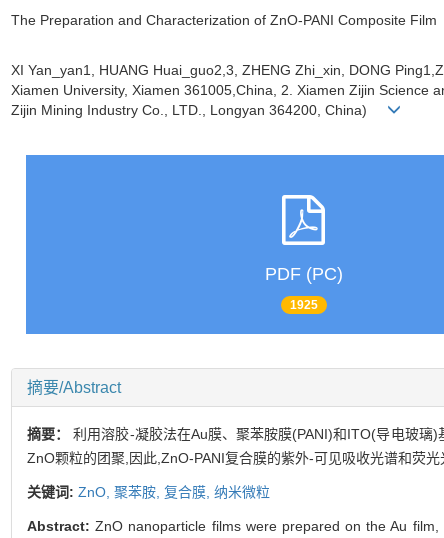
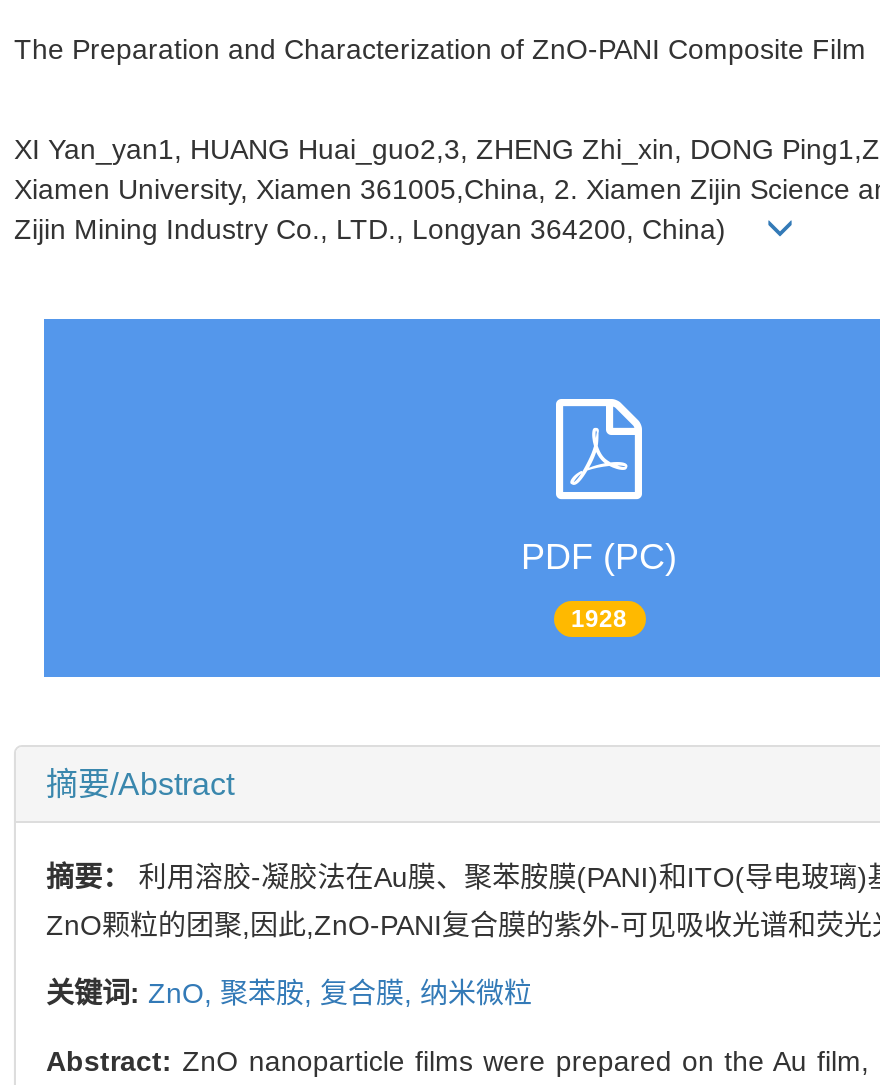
[289,298,317,312] 1925 -> [571,605,627,633] 1928

